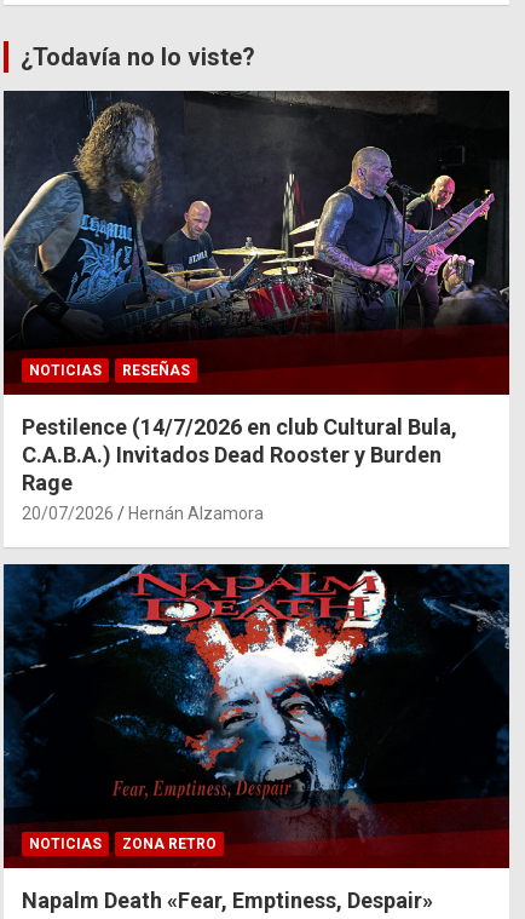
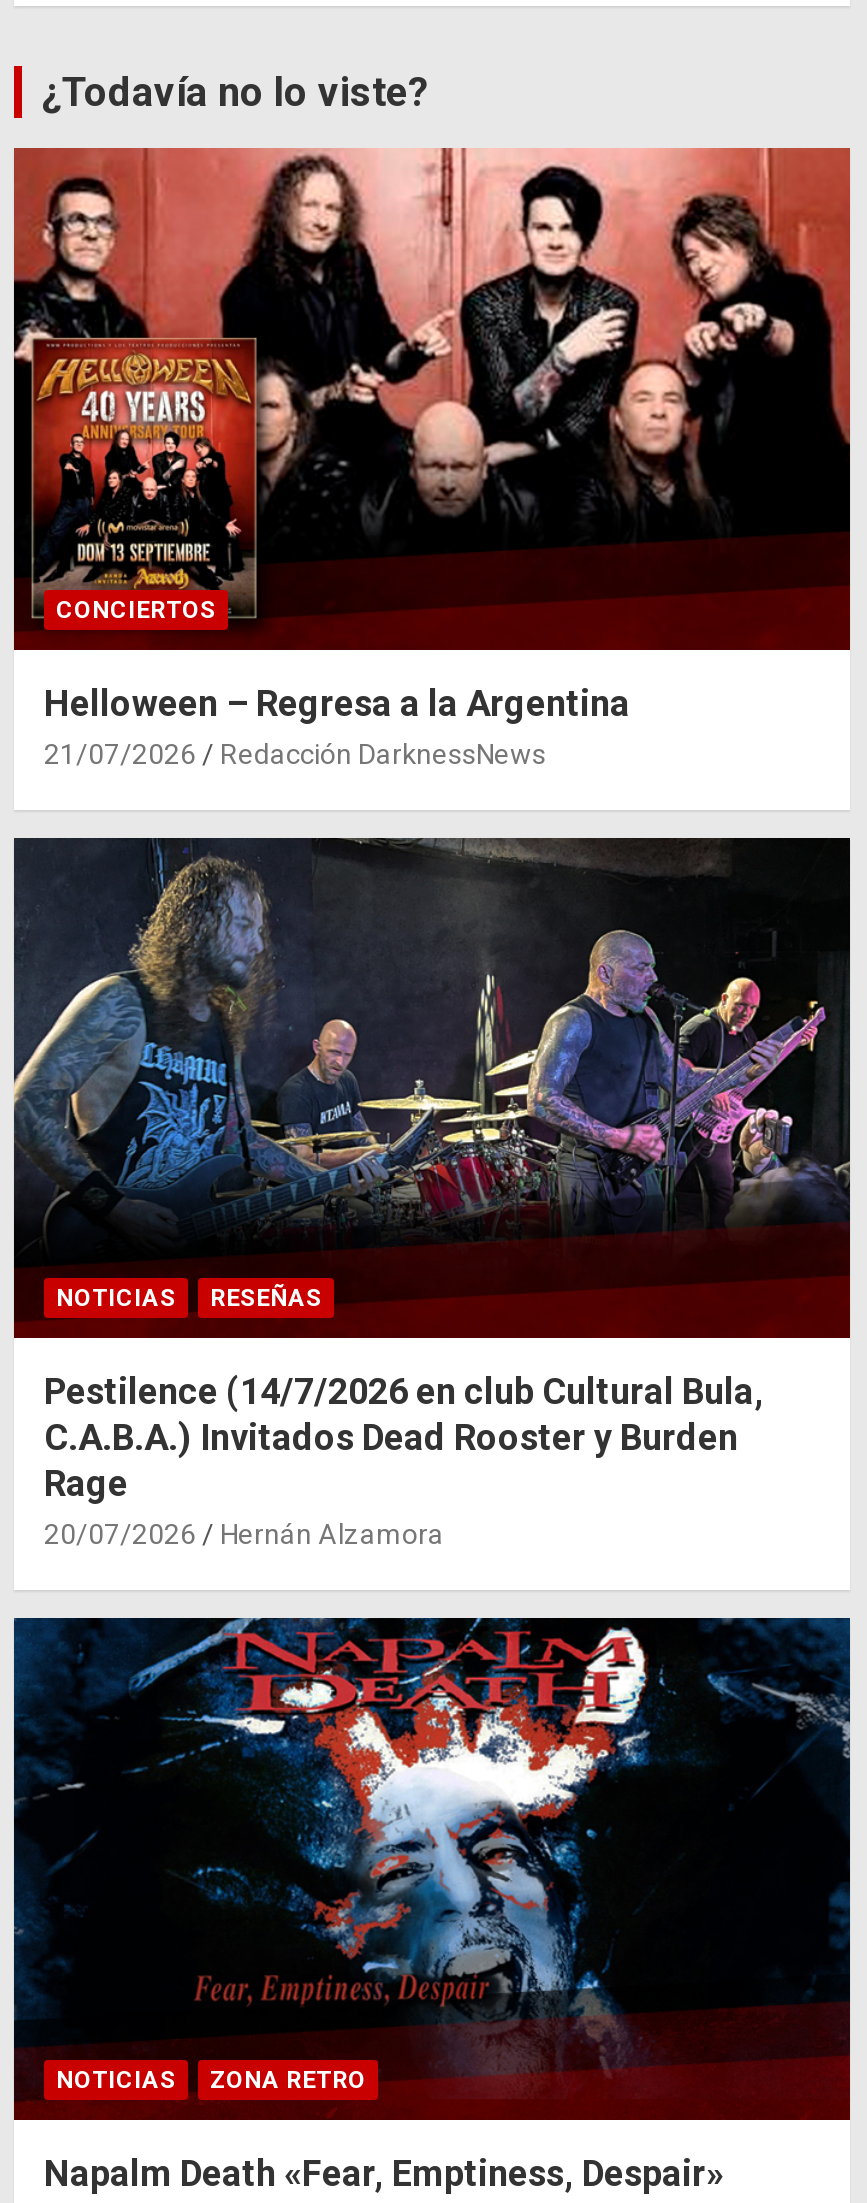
none -> [12,147,852,769] [image] | CONCIERTOS | Helloween – Regresa a la Argentina | 21/07/2026 | Redacción DarknessNews

